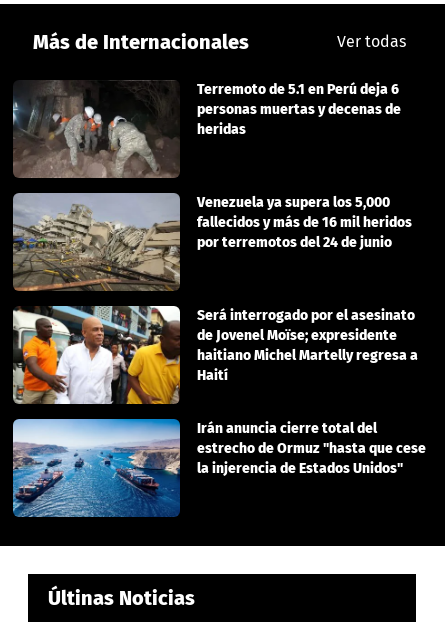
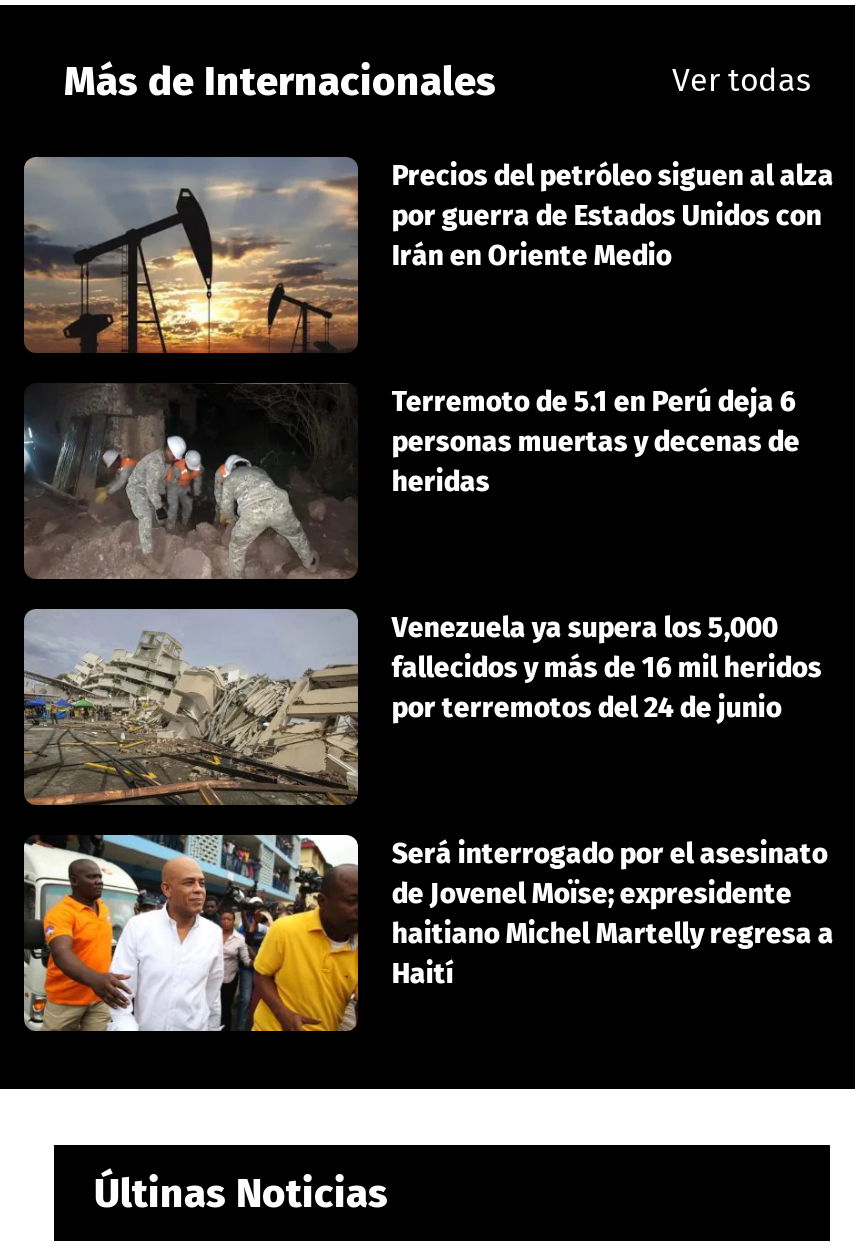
none -> [24,155,834,353] [image] | Precios del petróleo siguen al alza | por guerra de Estados Unidos con | Irán en Oriente Medio
moved [11,79,418,384] -> [20,381,834,991]: [image] | Terremoto de 5.1 en Perú deja 6 | personas muertas y decenas de | ... | haitiano Michel Martelly regresa a | Haití
[12,418,426,518] [image] | Irán anuncia cierre total del | estrecho de Ormuz "hasta que cese | la injerencia de Estados Unidos" -> none

